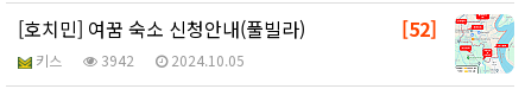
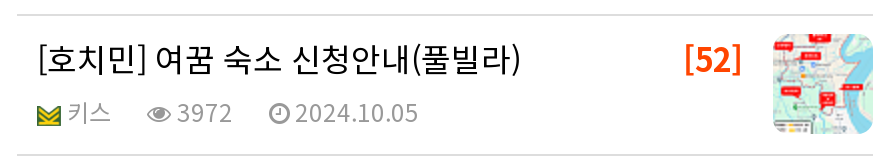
[32,50,245,70] 키스 3942 2024.10.05 -> [61,94,419,128] 키스 3972 2024.10.05

